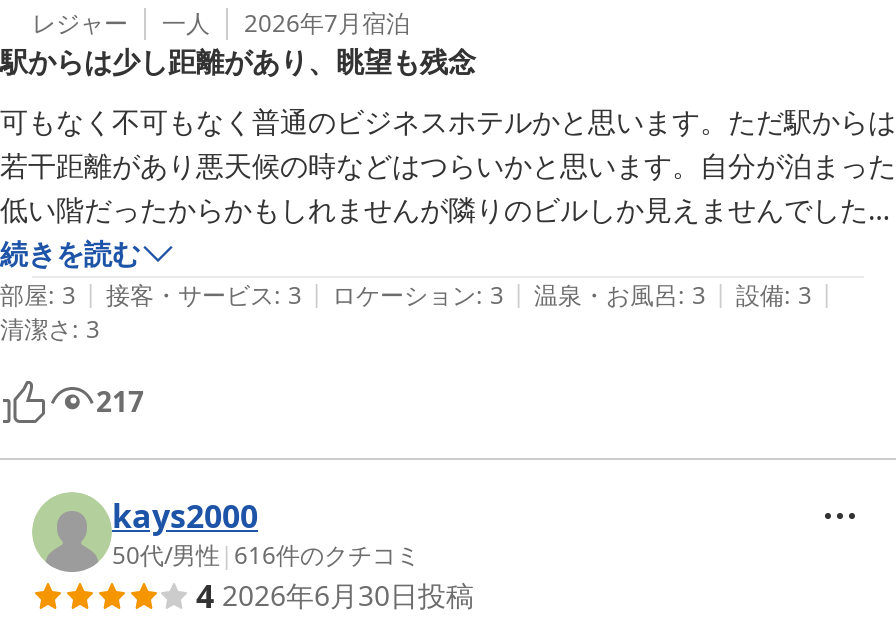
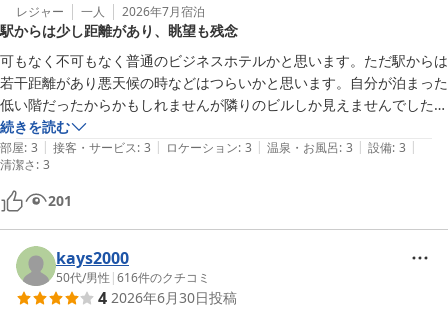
[96,382,144,420] 217 -> [48,191,72,210] 201

